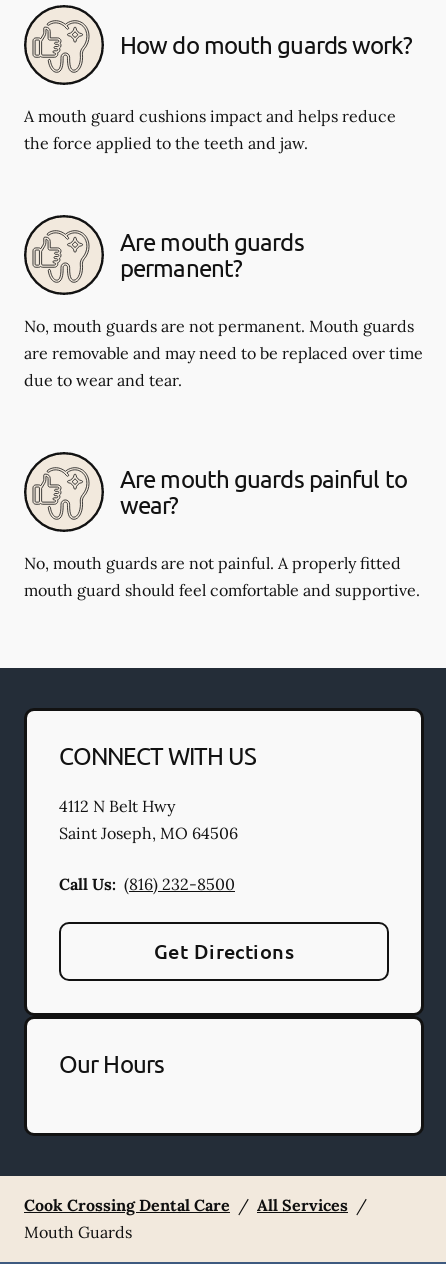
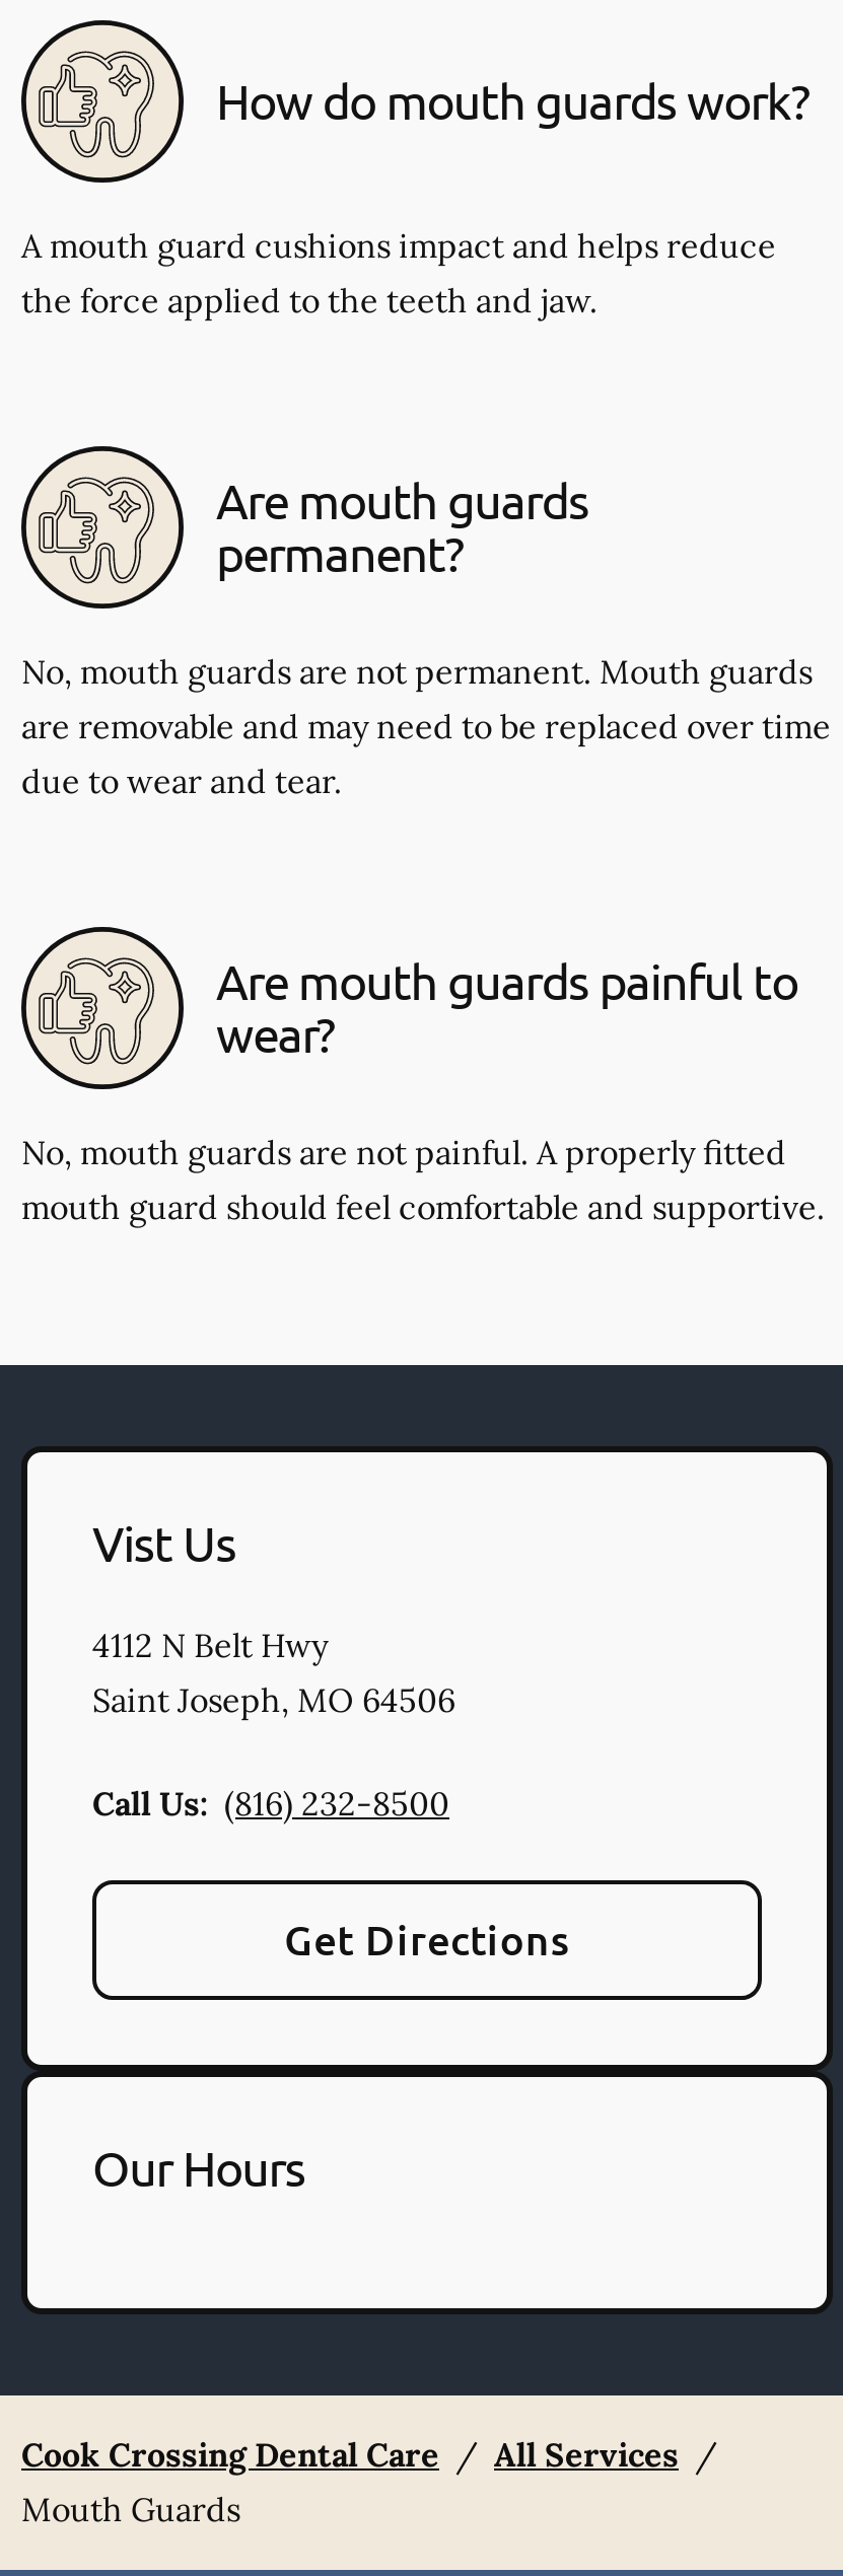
[59,740,256,769] CONNECT WITH US -> [92,1512,236,1571] Vist Us

